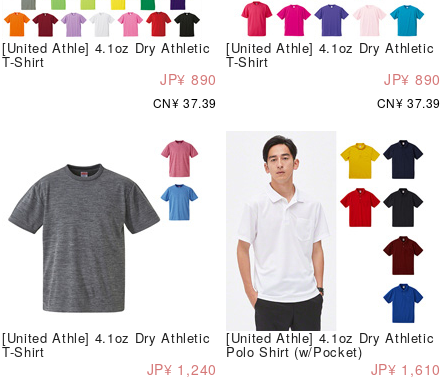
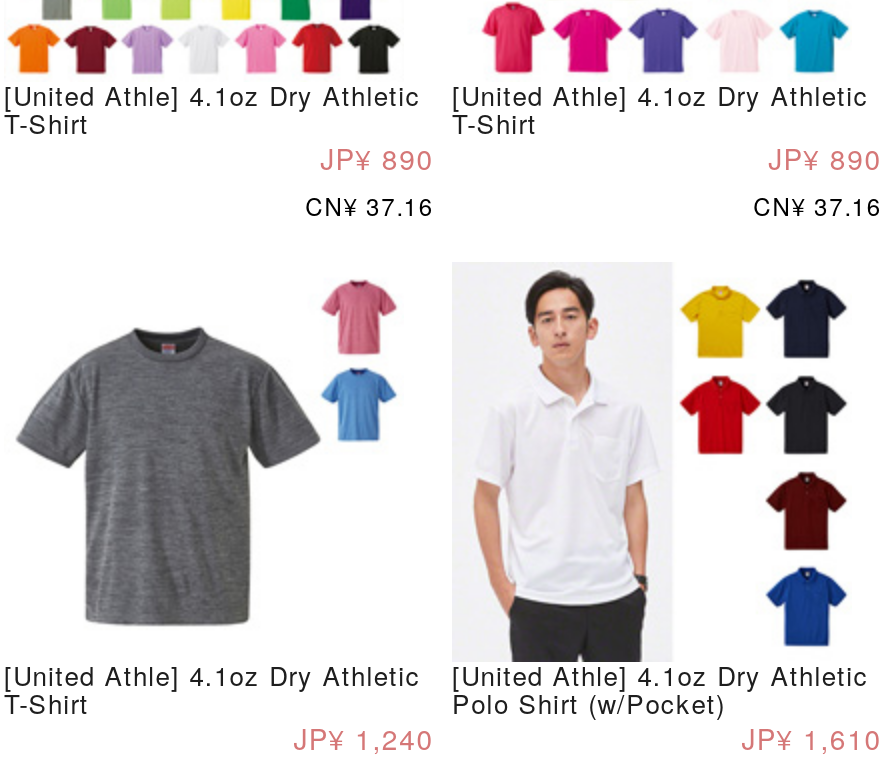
[153,94,217,111] CN¥ 37.39 -> [305,189,434,223] CN¥ 37.16
[377,94,441,111] CN¥ 37.39 -> [753,189,882,223] CN¥ 37.16

